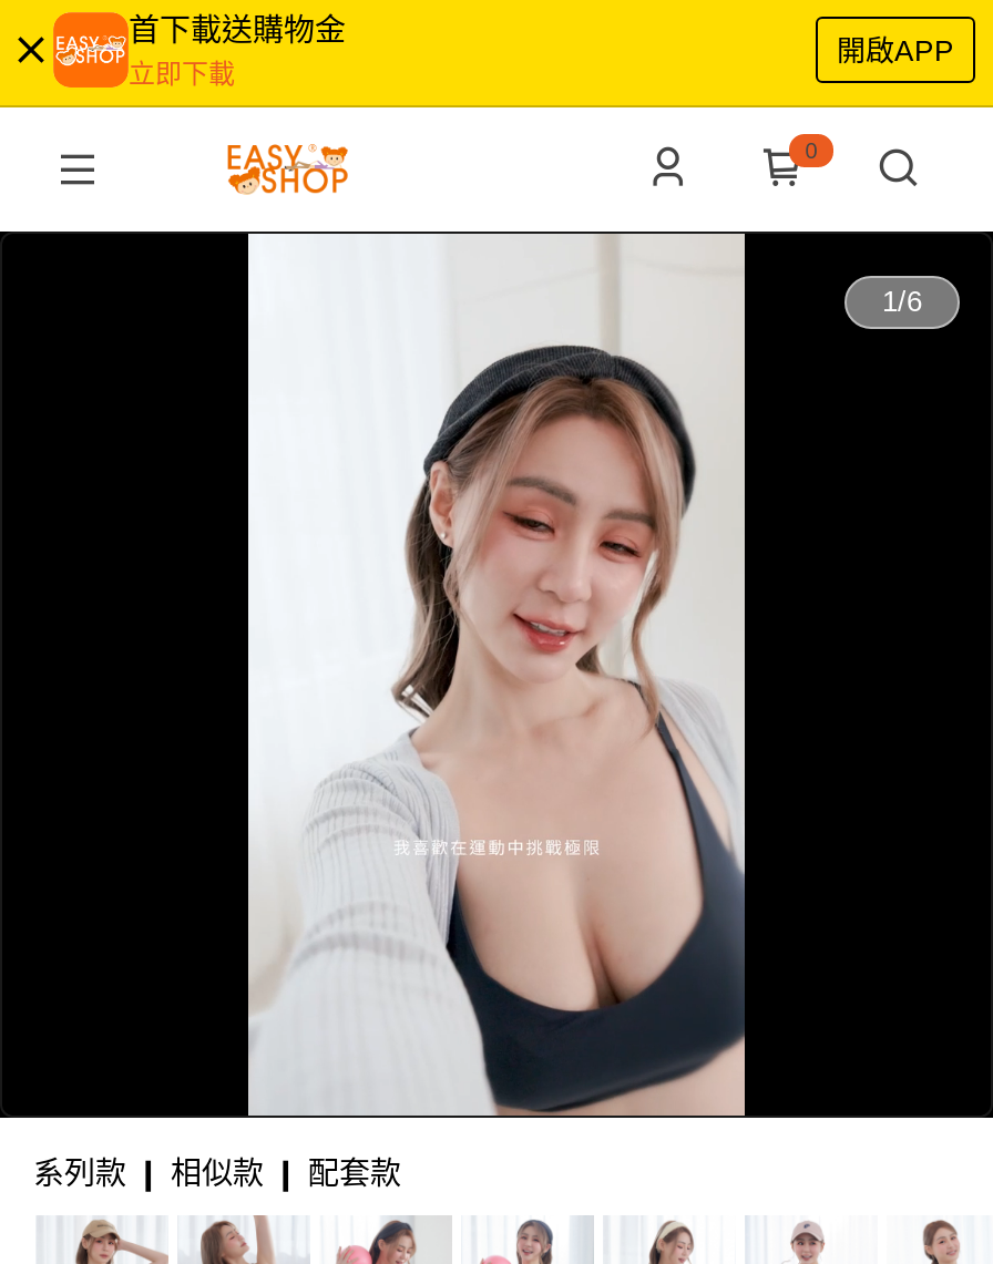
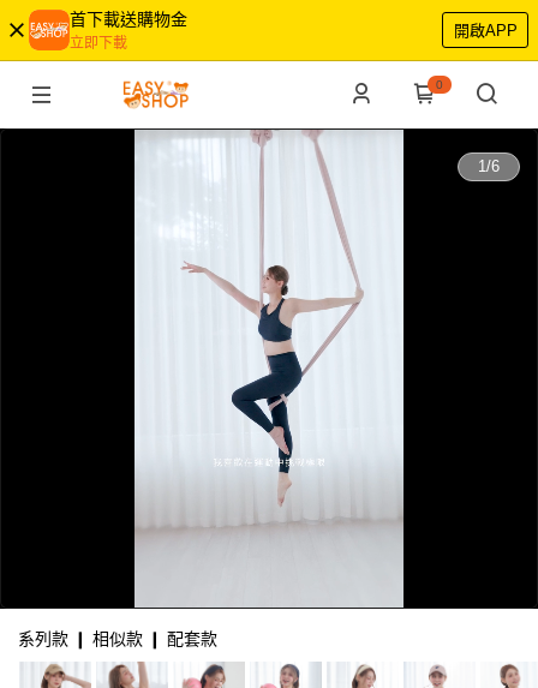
[250,234,745,1118] [image] -> [134,130,405,609] [image]

